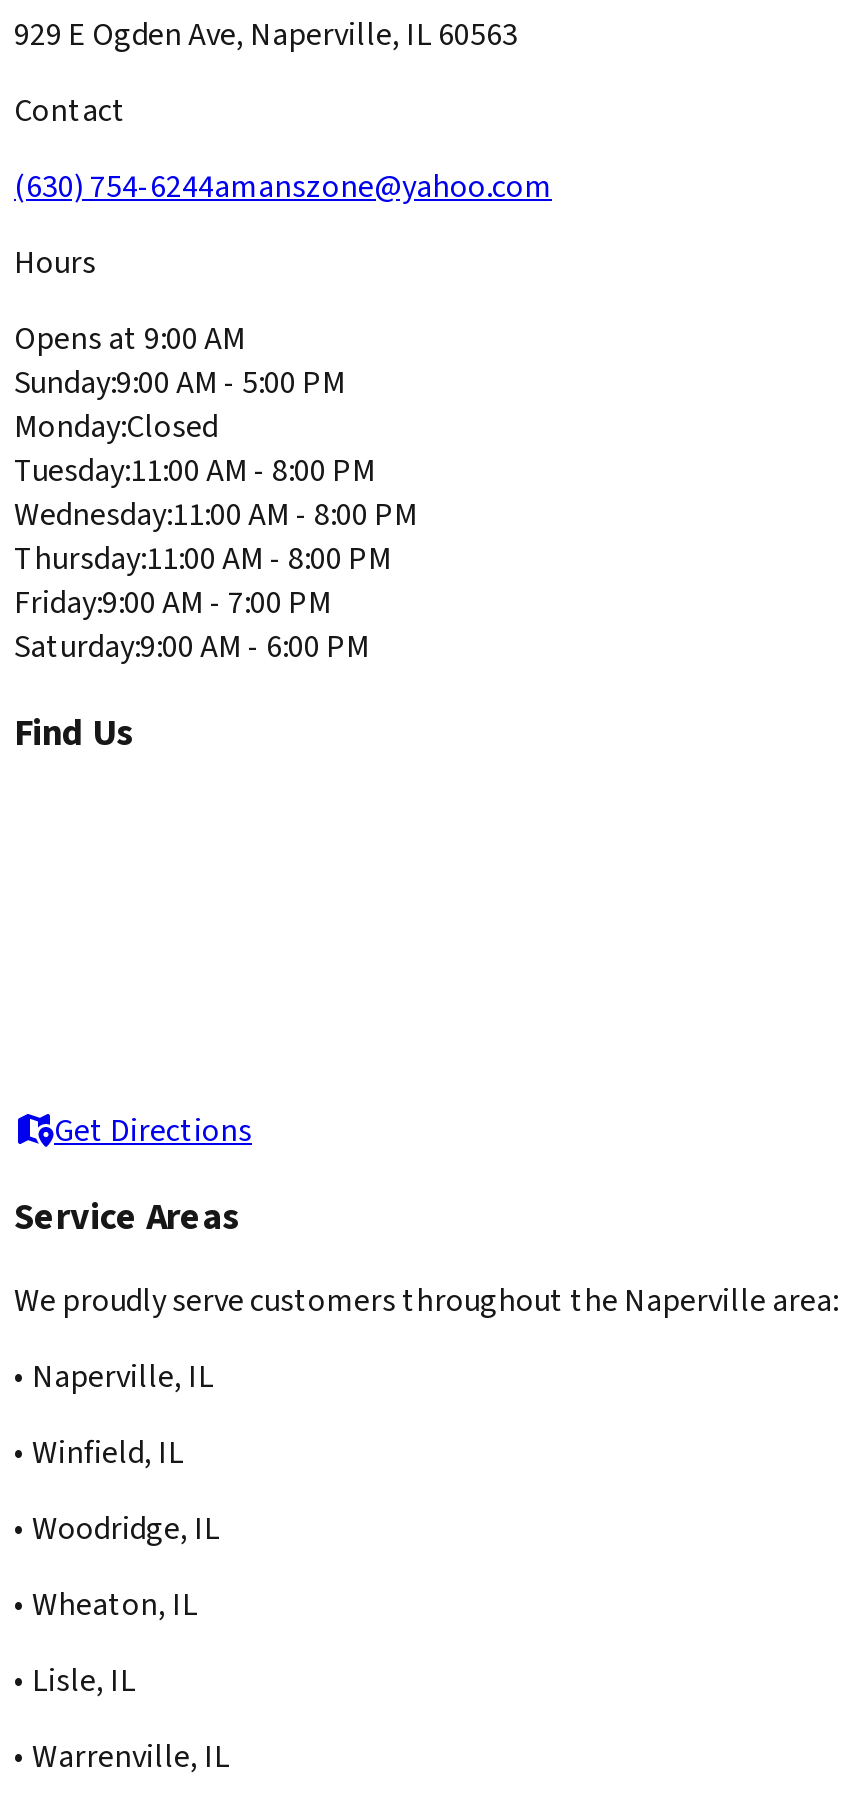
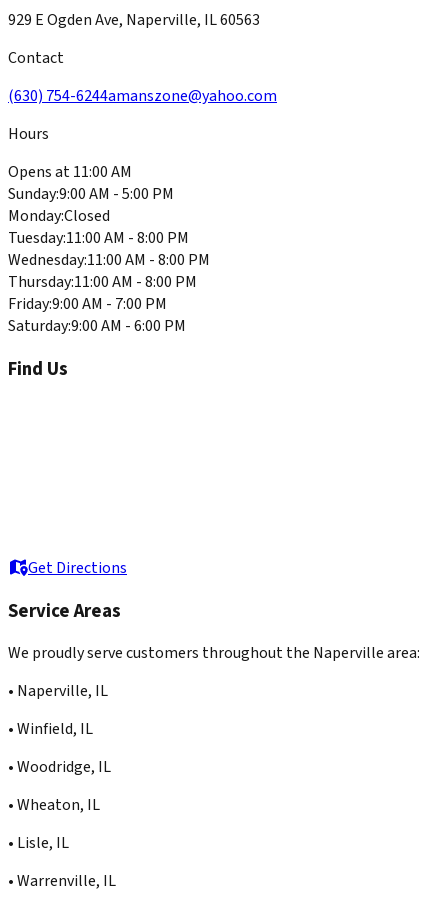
[14,318,246,362] Opens at 9:00 AM -> [8,161,132,183] Opens at 11:00 AM

